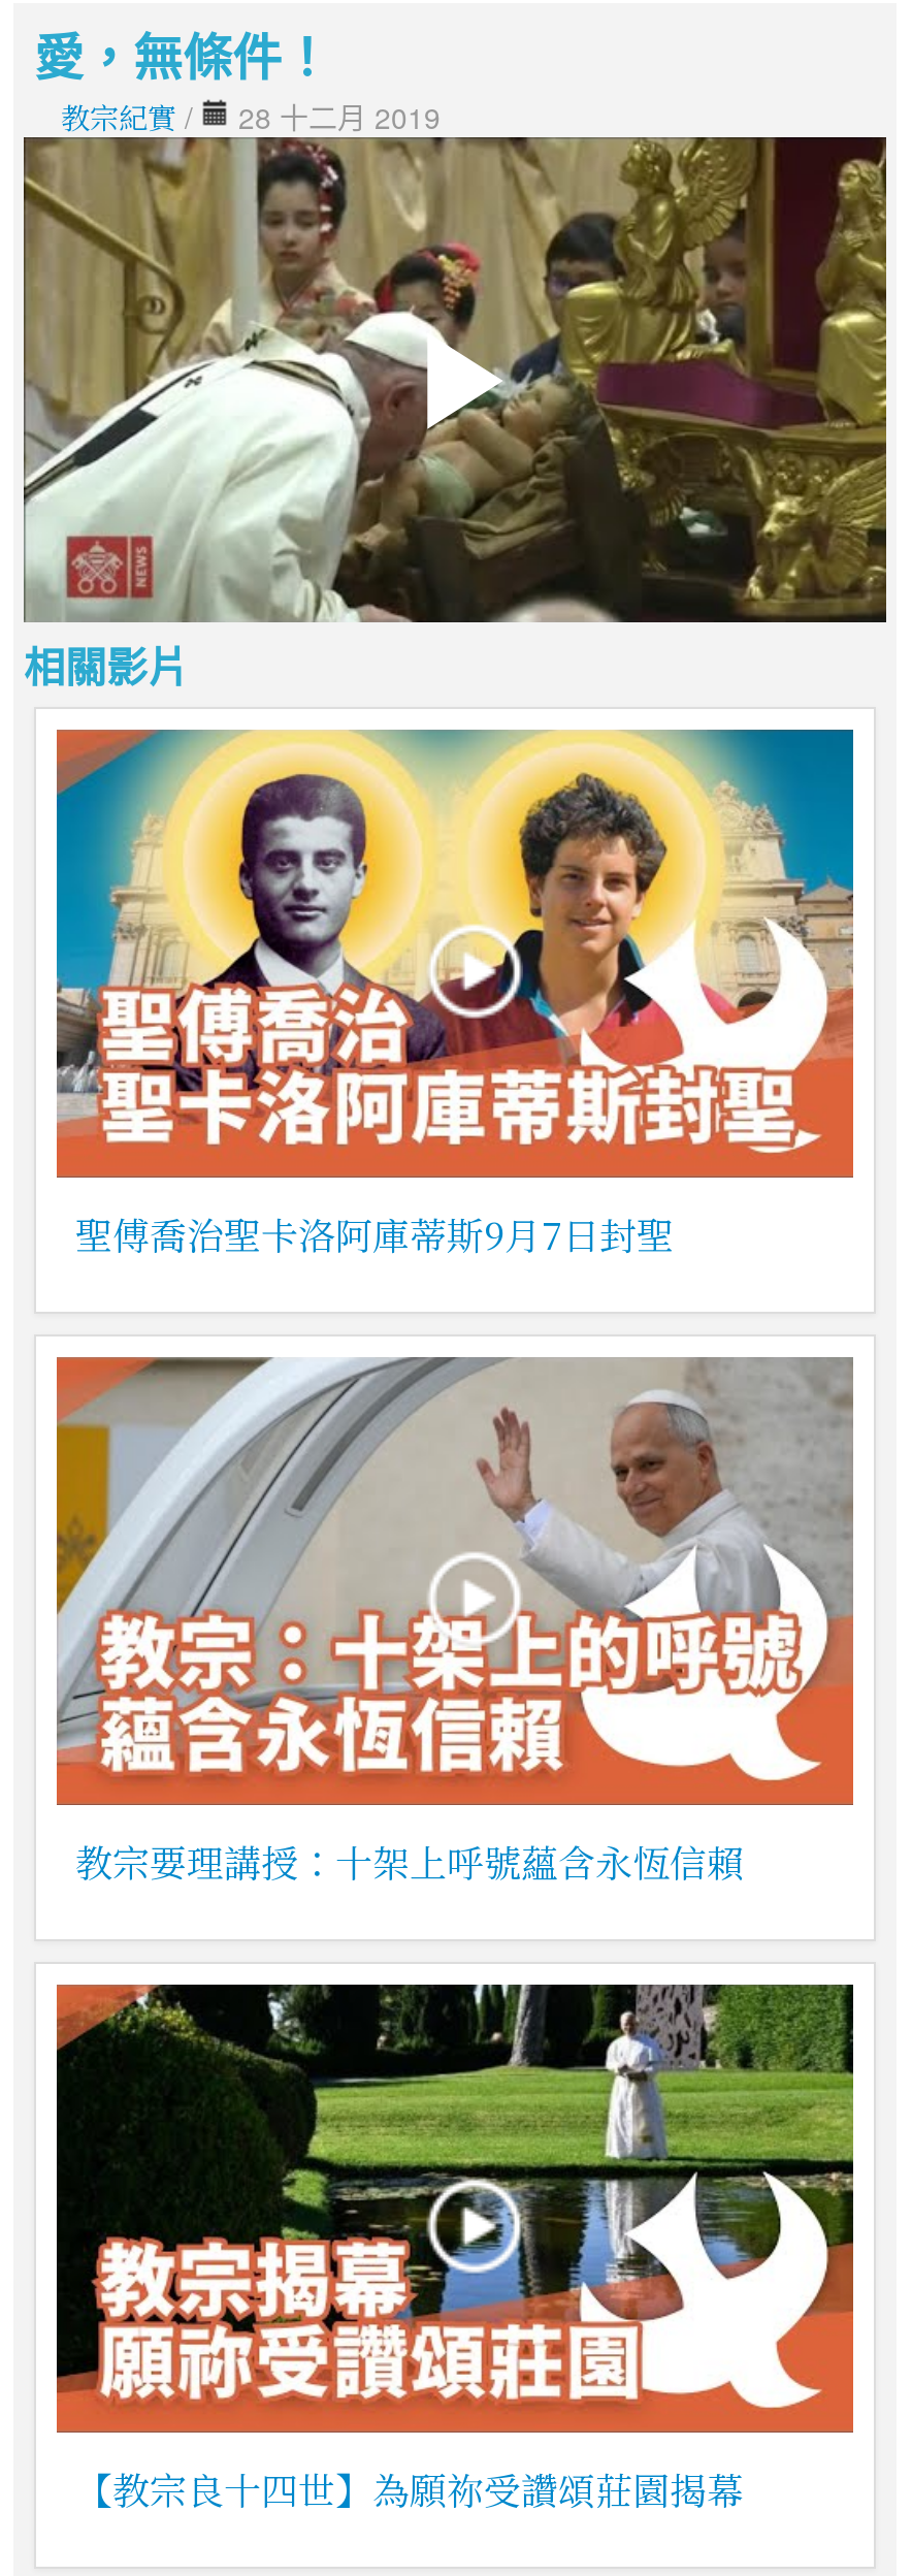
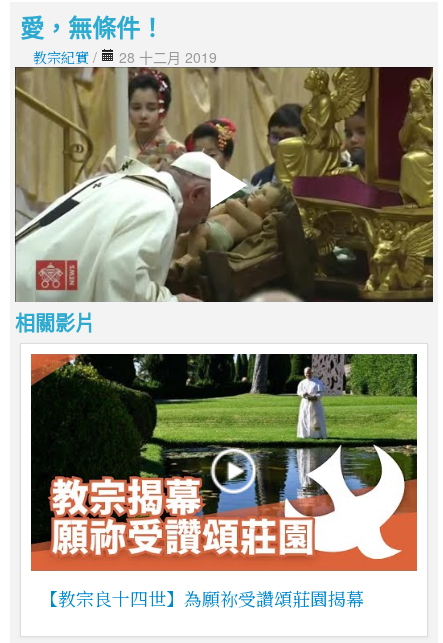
[55,728,855,1260] [image] | 聖傅喬治聖卡洛阿庫蒂斯9月7日封聖 -> none
[55,1355,855,1887] [image] | 教宗要理講授：十架上呼號蘊含永恆信賴 -> none

